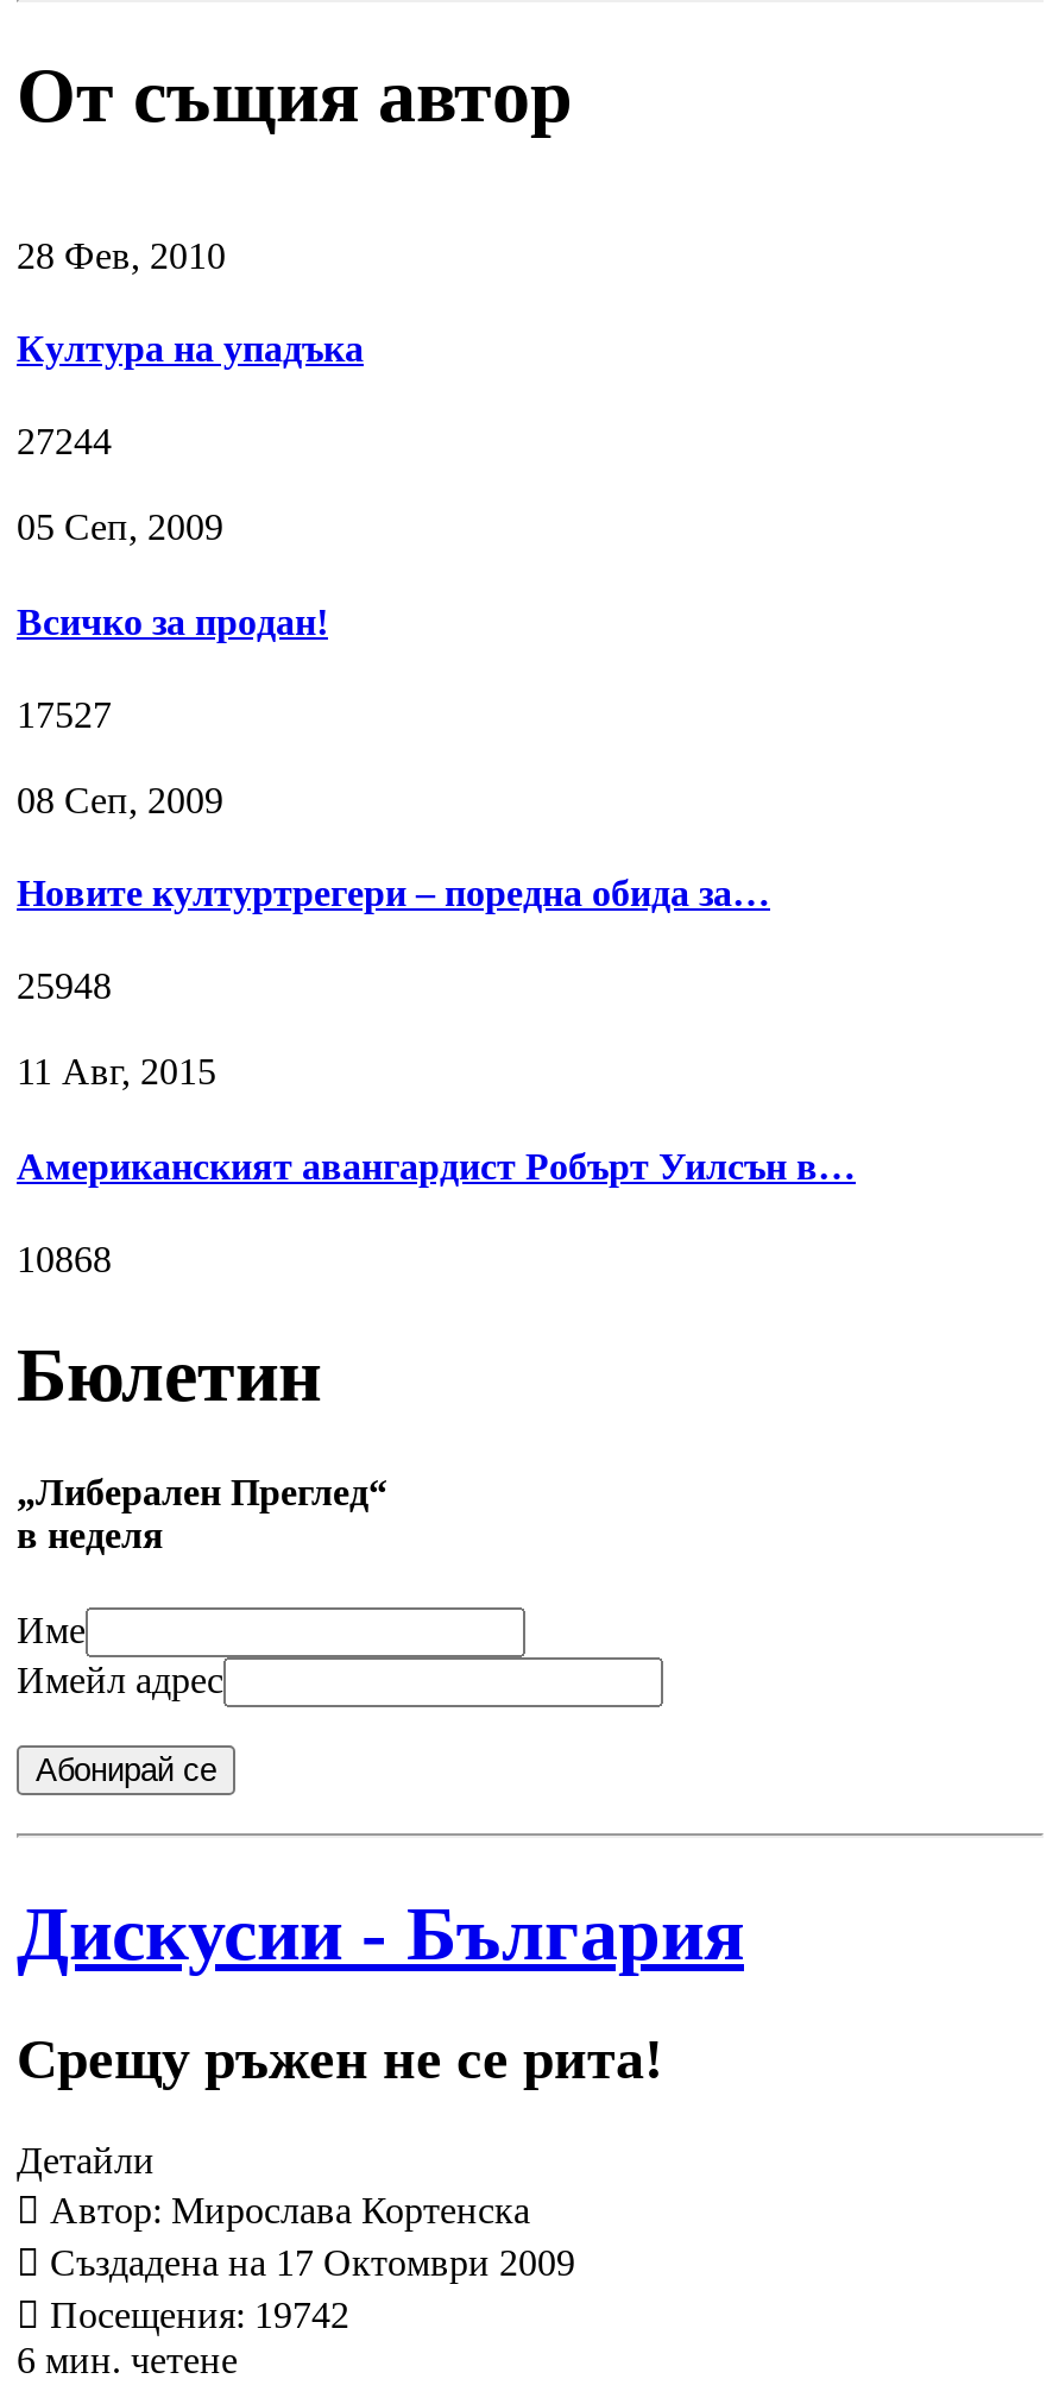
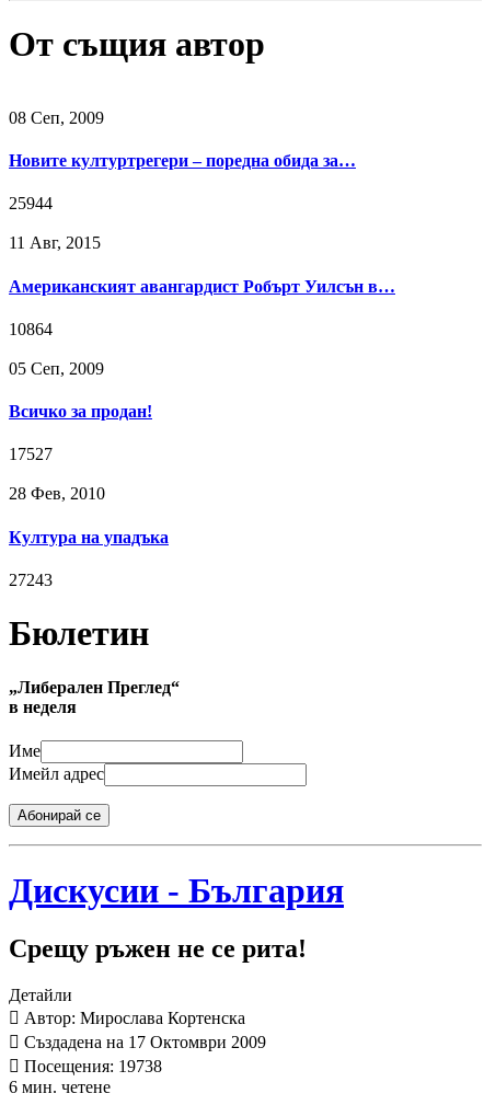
moved [17,235,364,369] -> [9,485,169,546]: 28 Фев, 2010 | Култура на упадъка
[17,422,112,462] 27244 -> [9,194,53,338] 25944 | 10864
moved [17,507,328,735] -> [9,359,152,464]: 05 Сeп, 2009 | Всичко за продан! | 17527
moved [17,780,770,914] -> [9,108,356,170]: 08 Сeп, 2009 | Новите културтрегери – поредна обида за…
[17,967,112,1279] 25948 | 10868 -> [9,571,53,589] 27243
moved [17,1052,856,1186] -> [9,234,395,295]: 11 Авг, 2015 | Американският авангардист Робърт Уилсън в…
[40,2294,349,2335] Посещения: 19742 -> [20,1057,162,1075] Посещения: 19738

